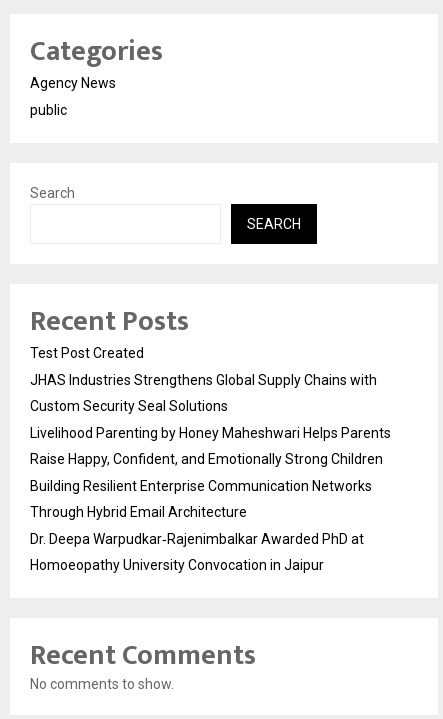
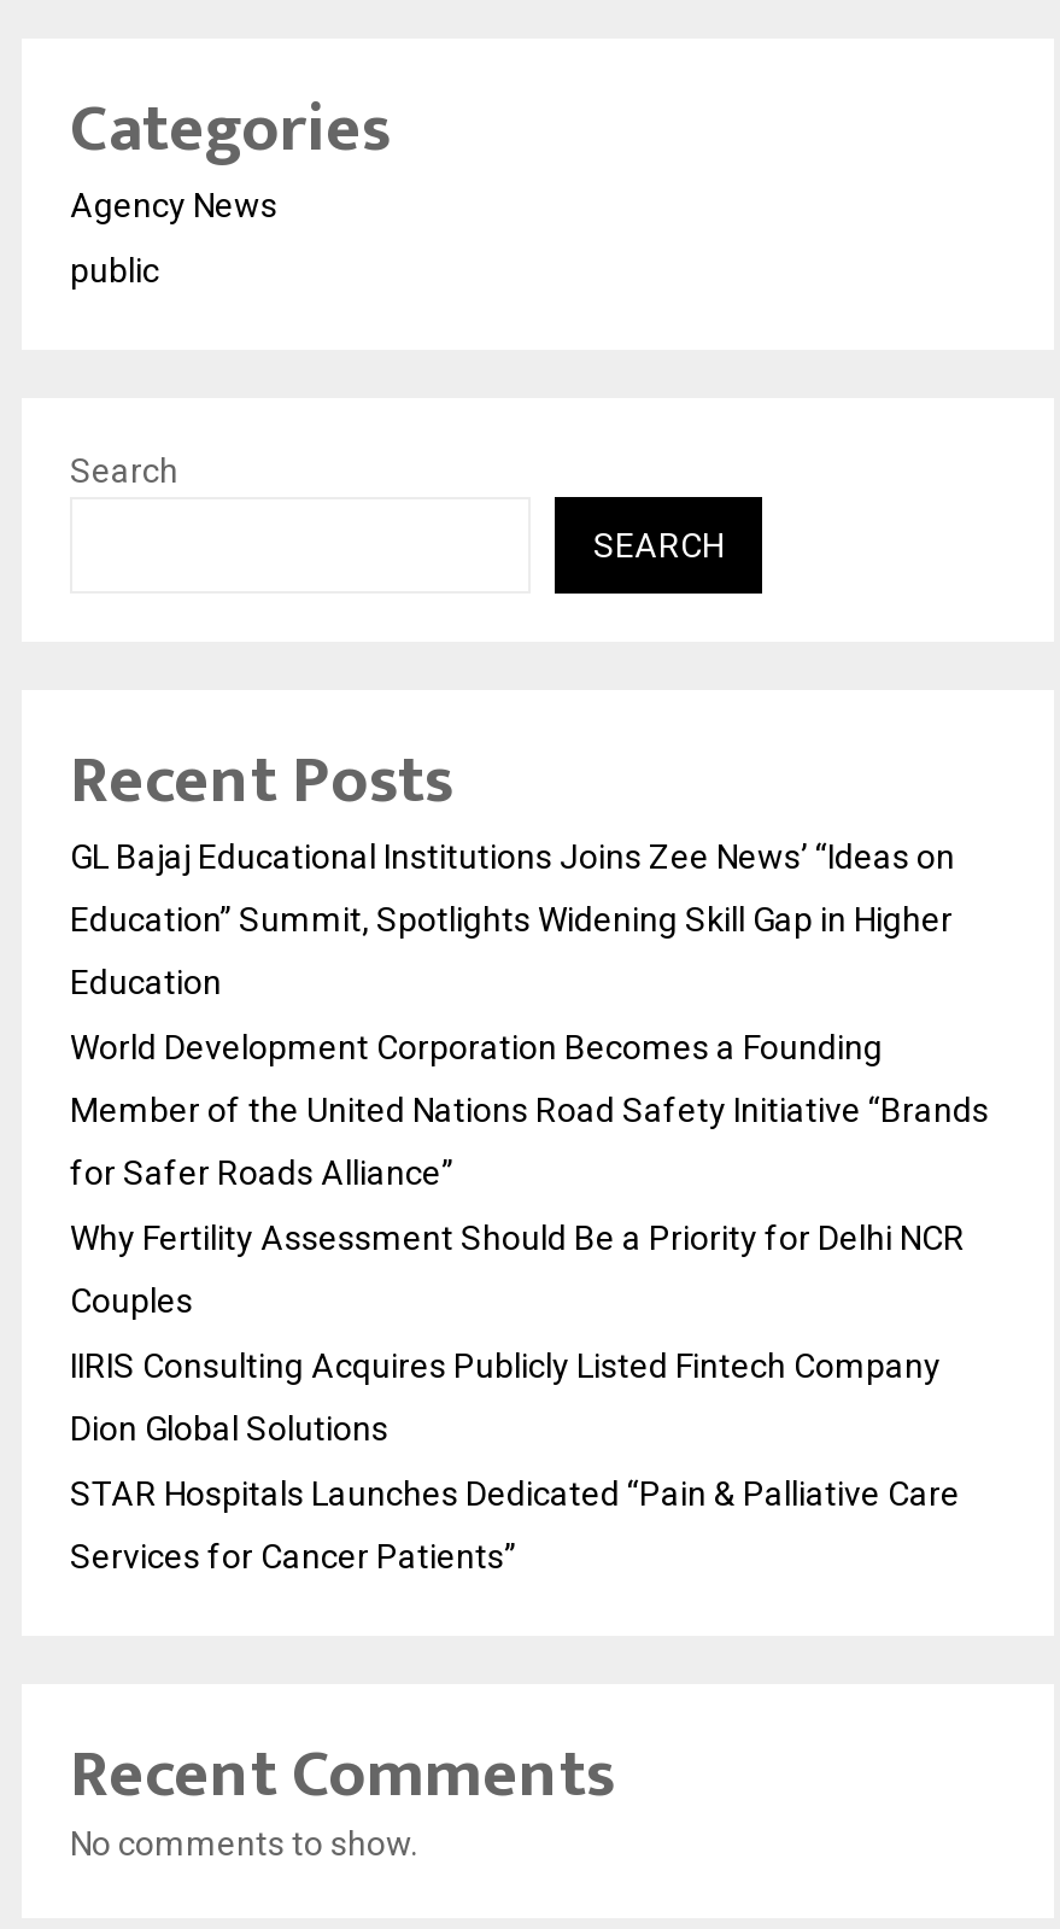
[30,345,391,573] Test Post Created | JHAS Industries Strengthens Global Supply Chains with | Custom Security Seal Solutions | Livelihood Parenting by Honey Maheshwari Helps Parents | Raise Happy, Confident, and Emotionally Strong Children | Building Resilient Enterprise Communication Networks | Through Hybrid Email Architecture | Dr. Deepa Warpudkar‑Rajenimbalkar Awarded PhD at | Homoeopathy University Convocation in Jaipur -> [70,838,989,1576] GL Bajaj Educational Institutions Joins Zee News’ “Ideas on | Education” Summit, Spotlights Widening Skill Gap in Higher | Education | World Development Corporation Becomes a Founding | Member of the United Nations Road Safety Initiative “Brands | for Safer Roads Alliance” | Why Fertility Assessment Should Be a Priority for Delhi NCR | Couples | IIRIS Consulting Acquires Publicly Listed Fintech Company | Dion Global Solutions | STAR Hospitals Launches Dedicated “Pain & Palliative Care | Services for Cancer Patients”

